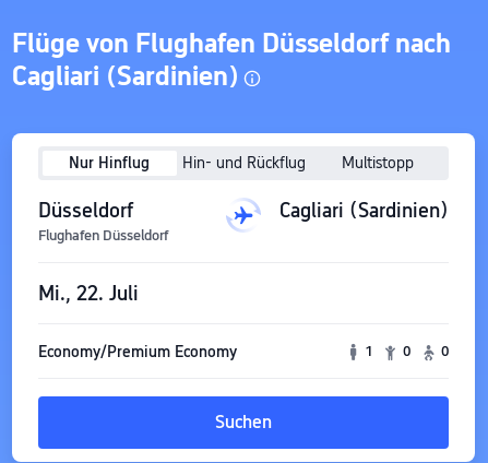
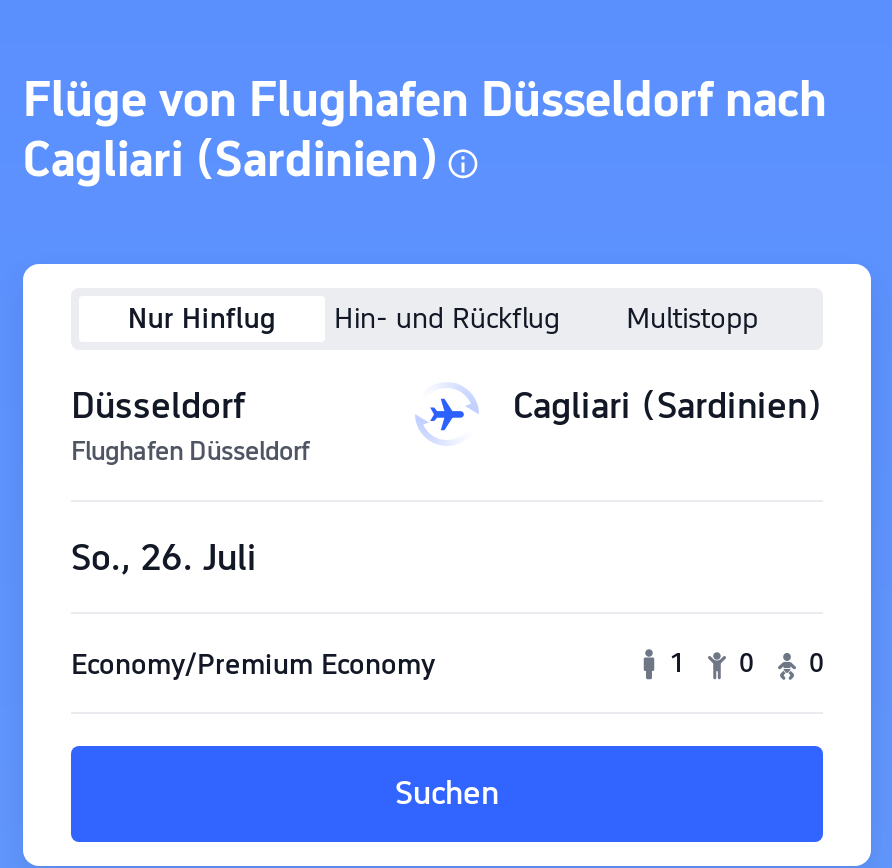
[38,282,139,305] Mi., 22. Juli -> [71,536,257,578] So., 26. Juli

